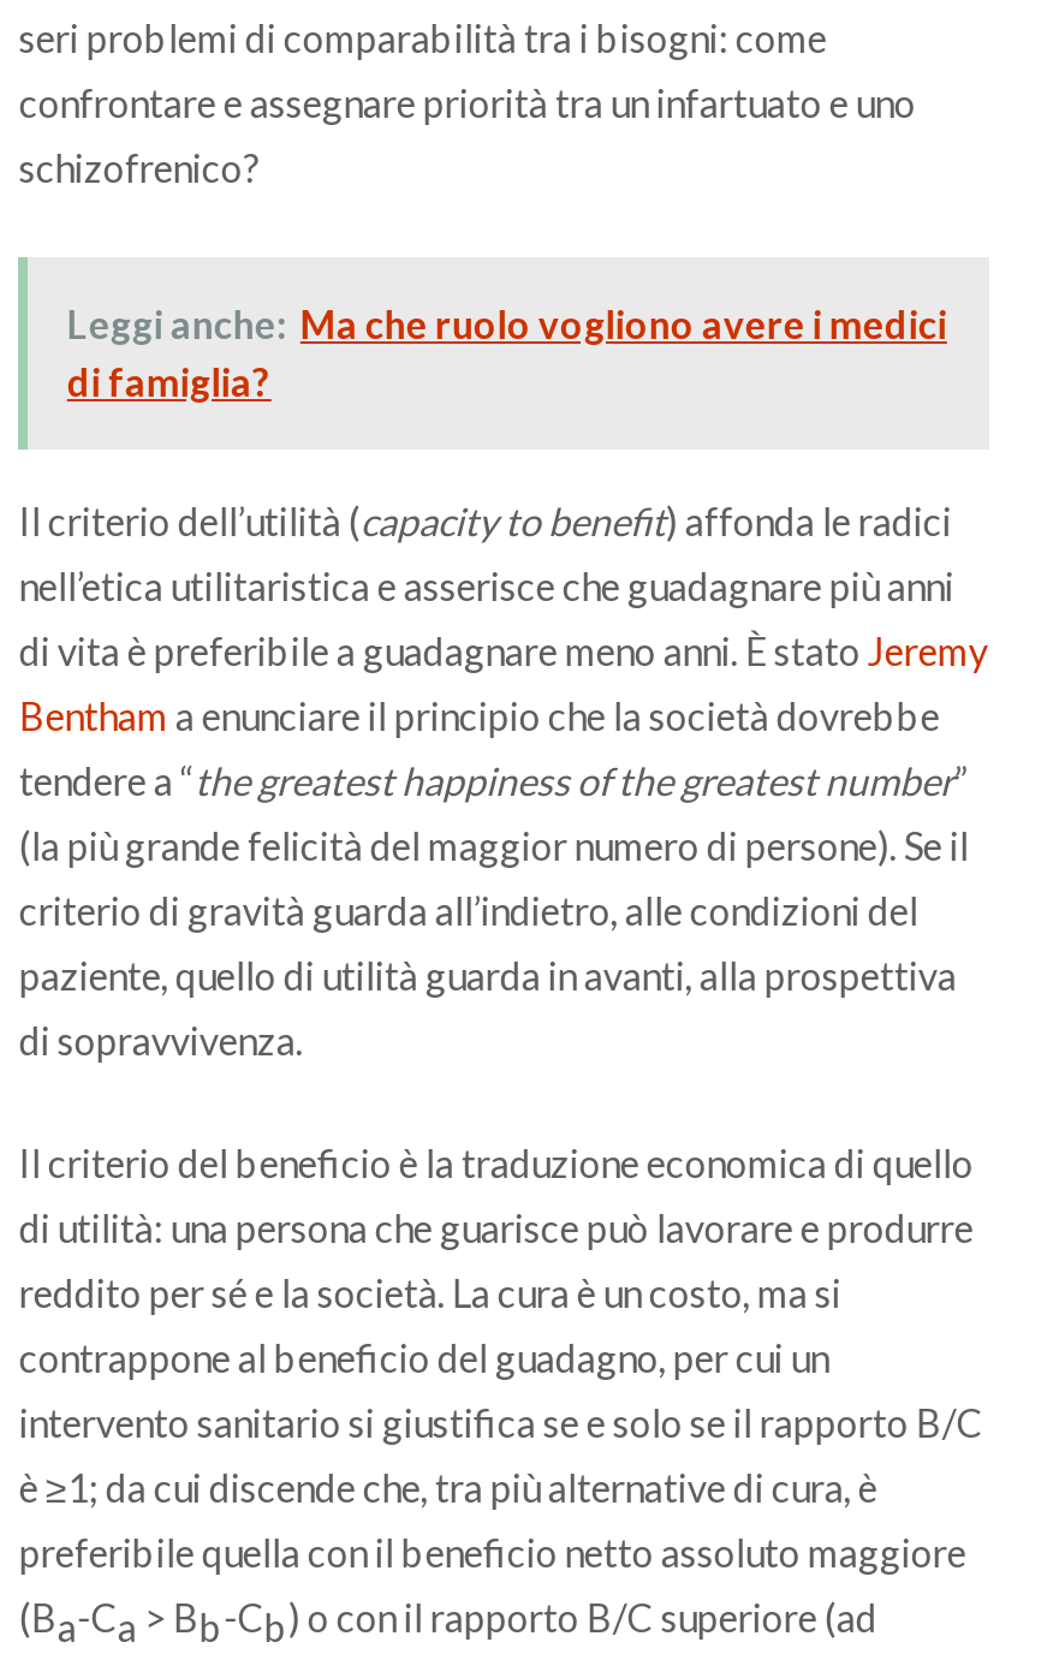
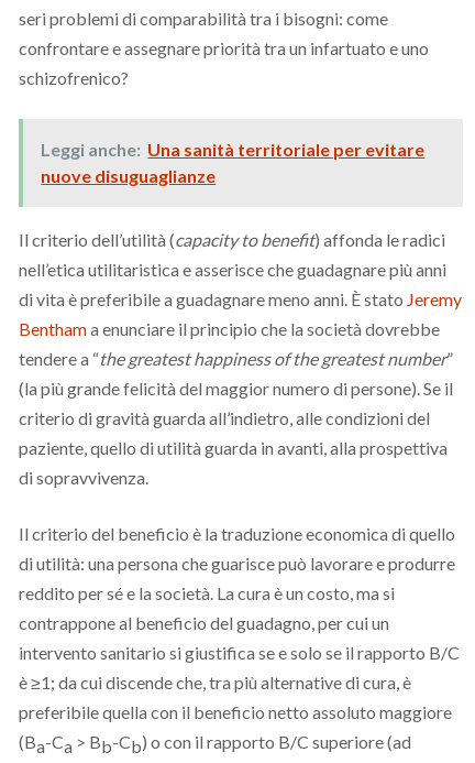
[67,300,947,403] Leggi anche: Ma che ruolo vogliono avere i medici | di famiglia? -> [41,138,425,186] Leggi anche: Una sanità territoriale per evitare | nuove disuguaglianze

